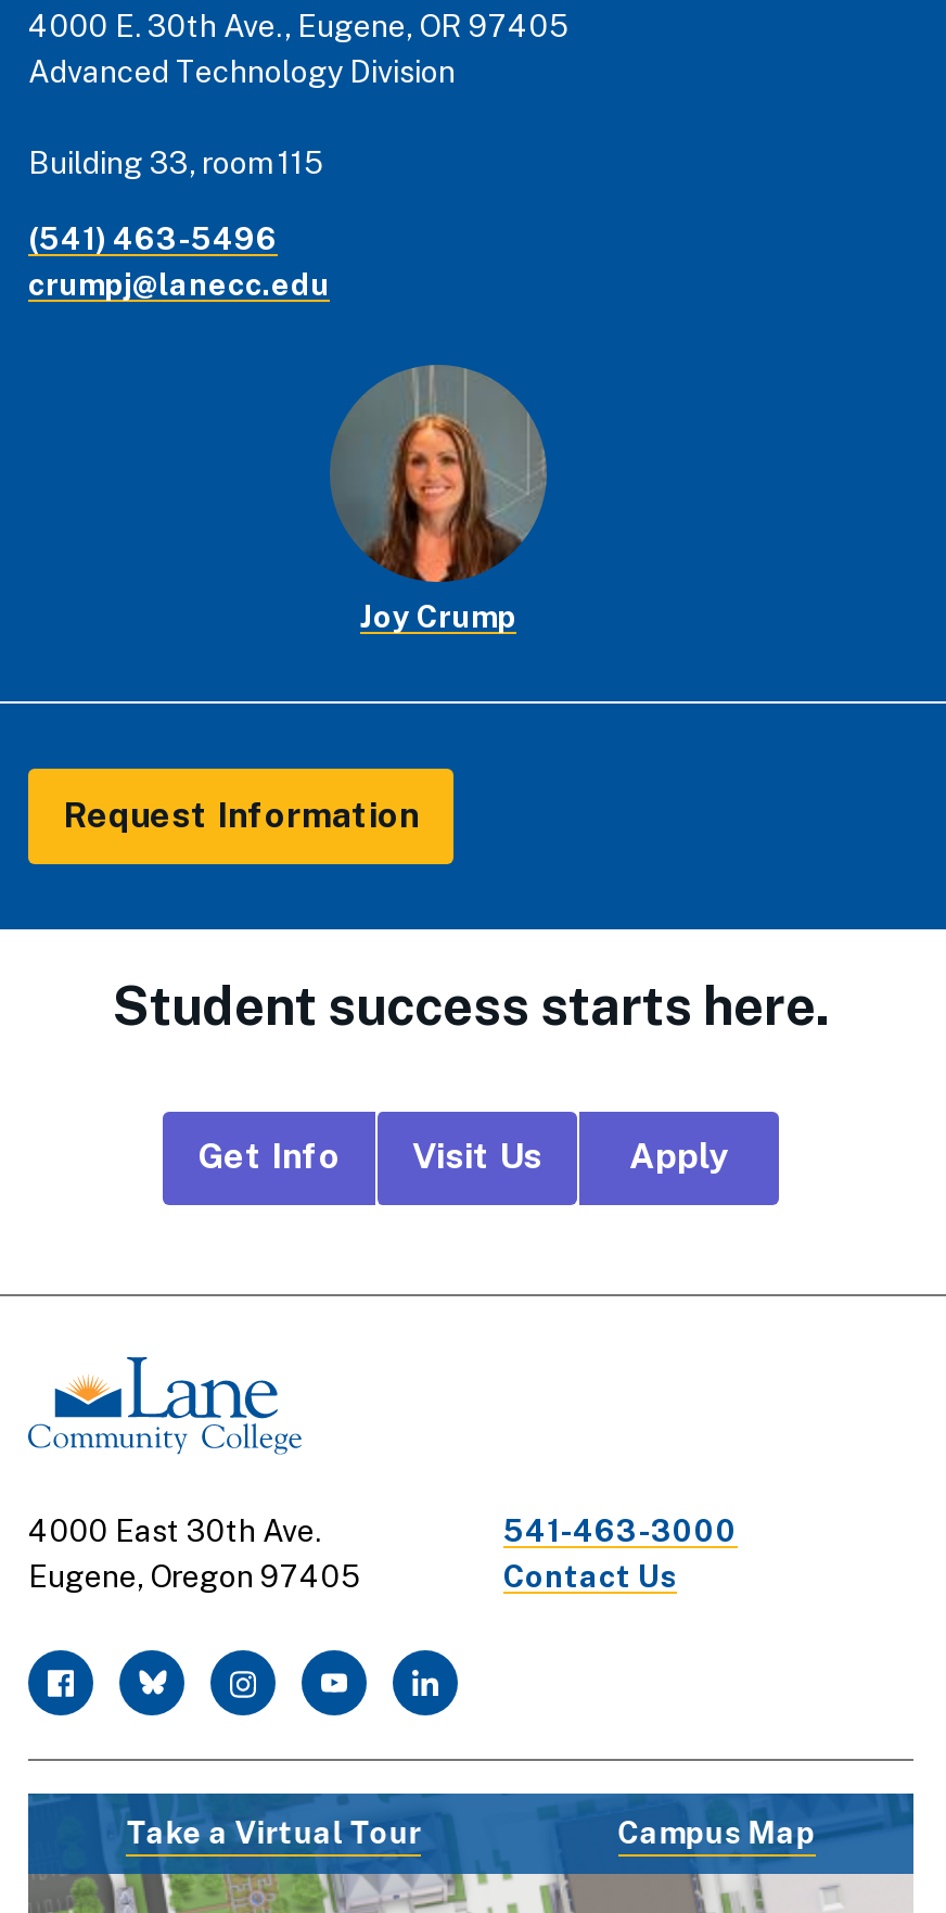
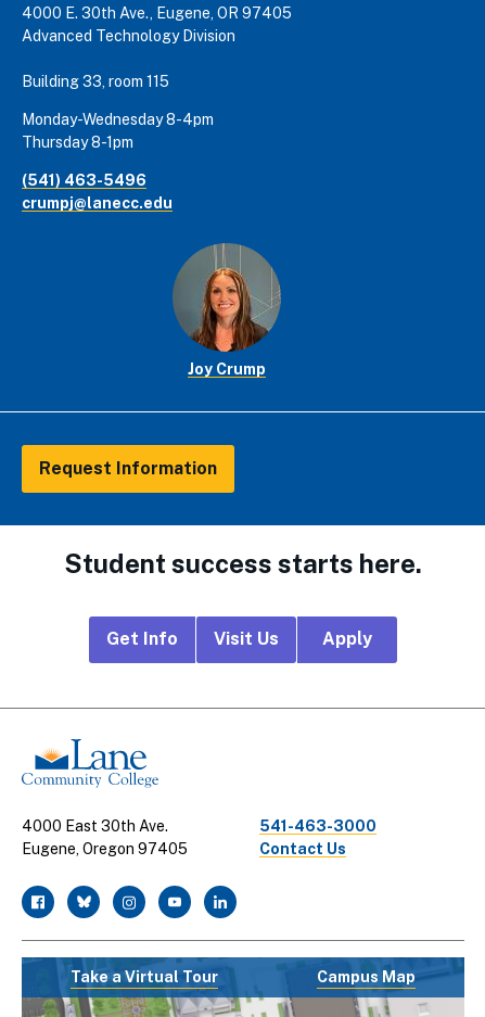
none -> [22,111,214,151] Monday-Wednesday 8-4pm | Thursday 8-1pm

